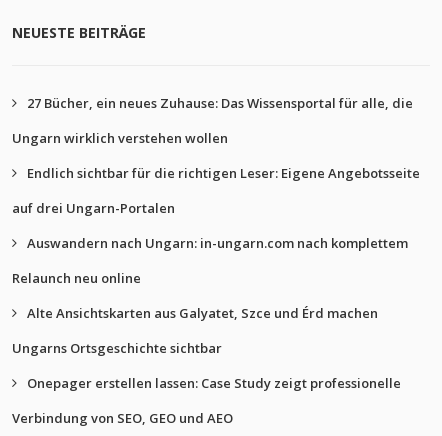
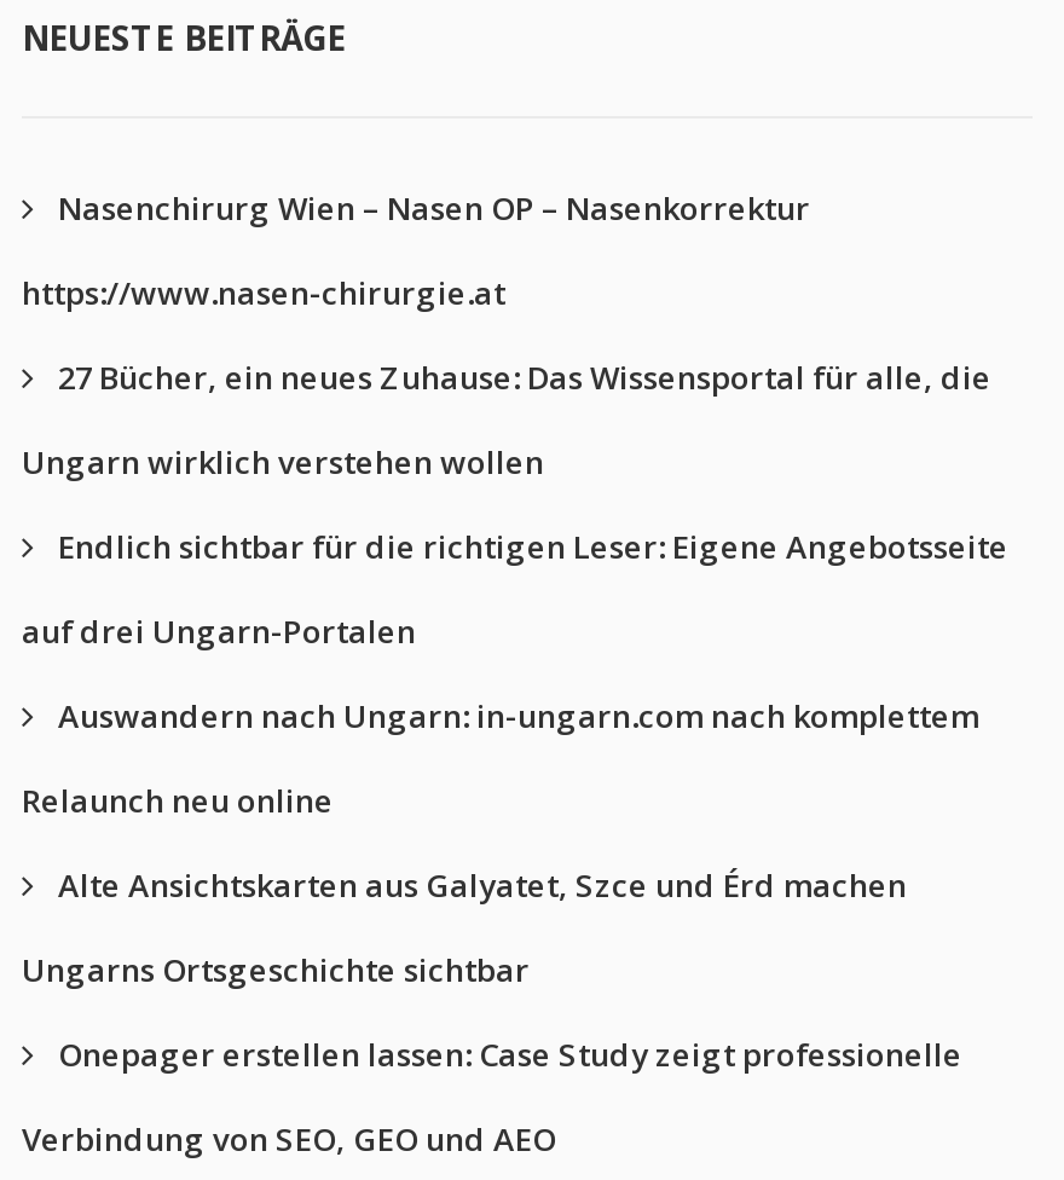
none -> [22,186,810,314] Nasenchirurg Wien – Nasen OP – Nasenkorrektur | https://www.nasen-chirurgie.at

